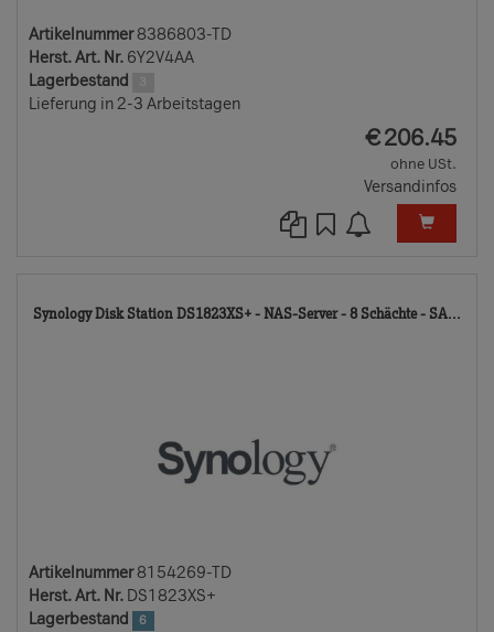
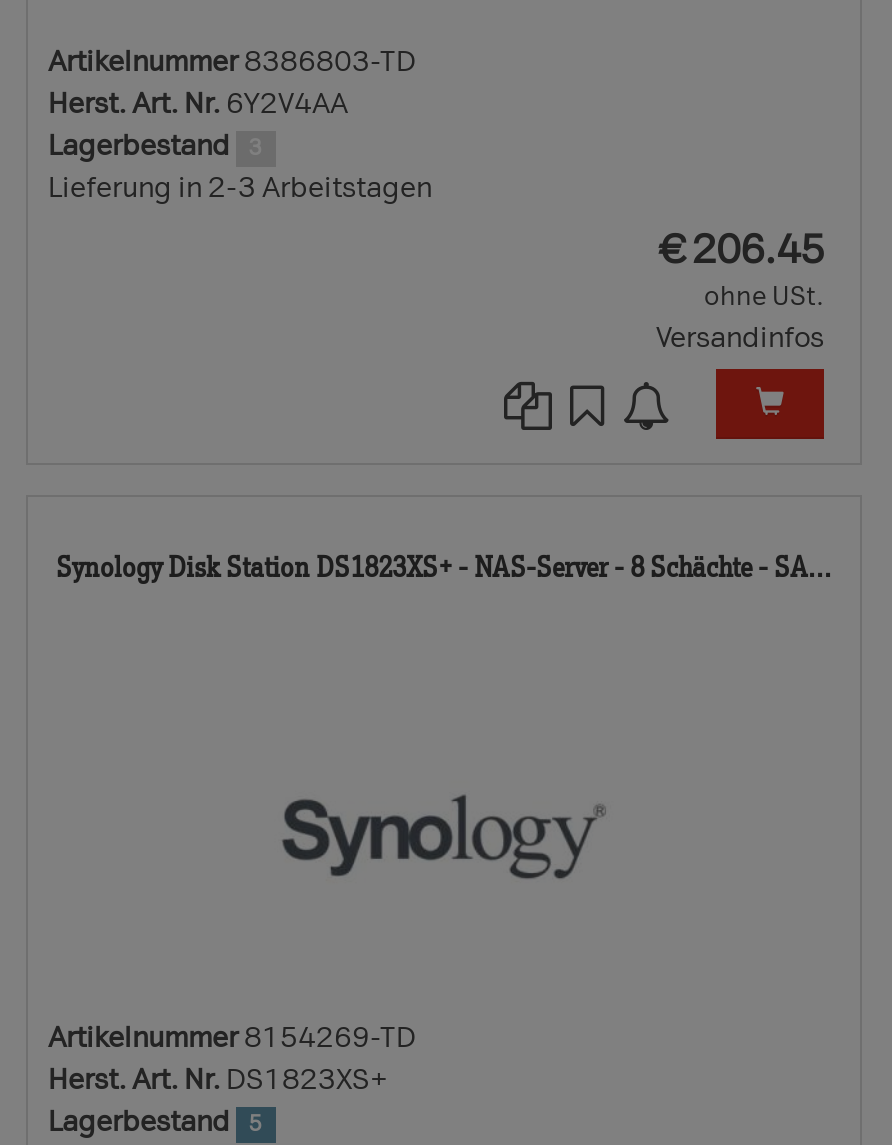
[29,610,147,629] Lagerbestand 6 -> [48,1105,263,1139] Lagerbestand 5

